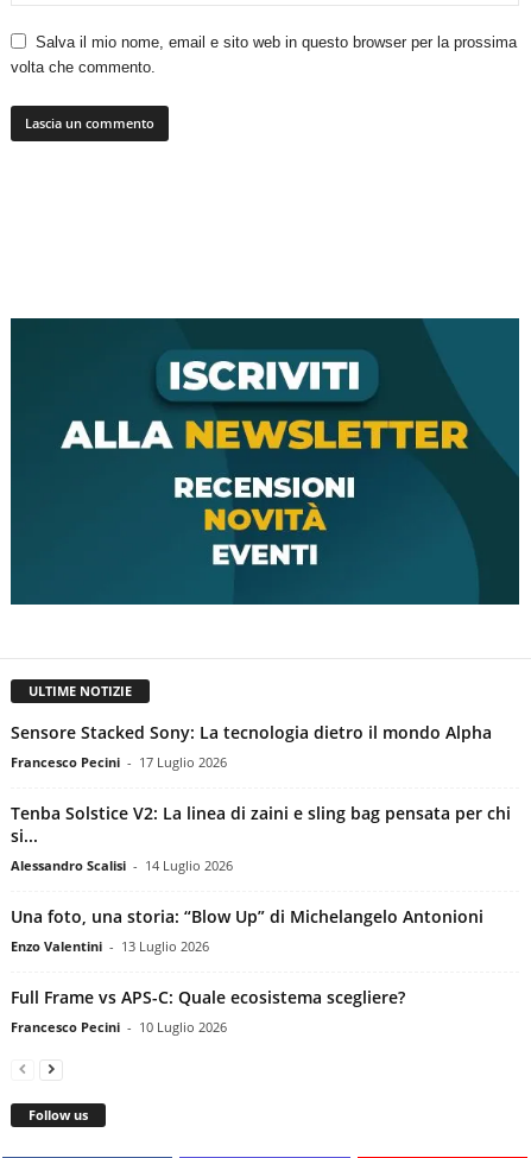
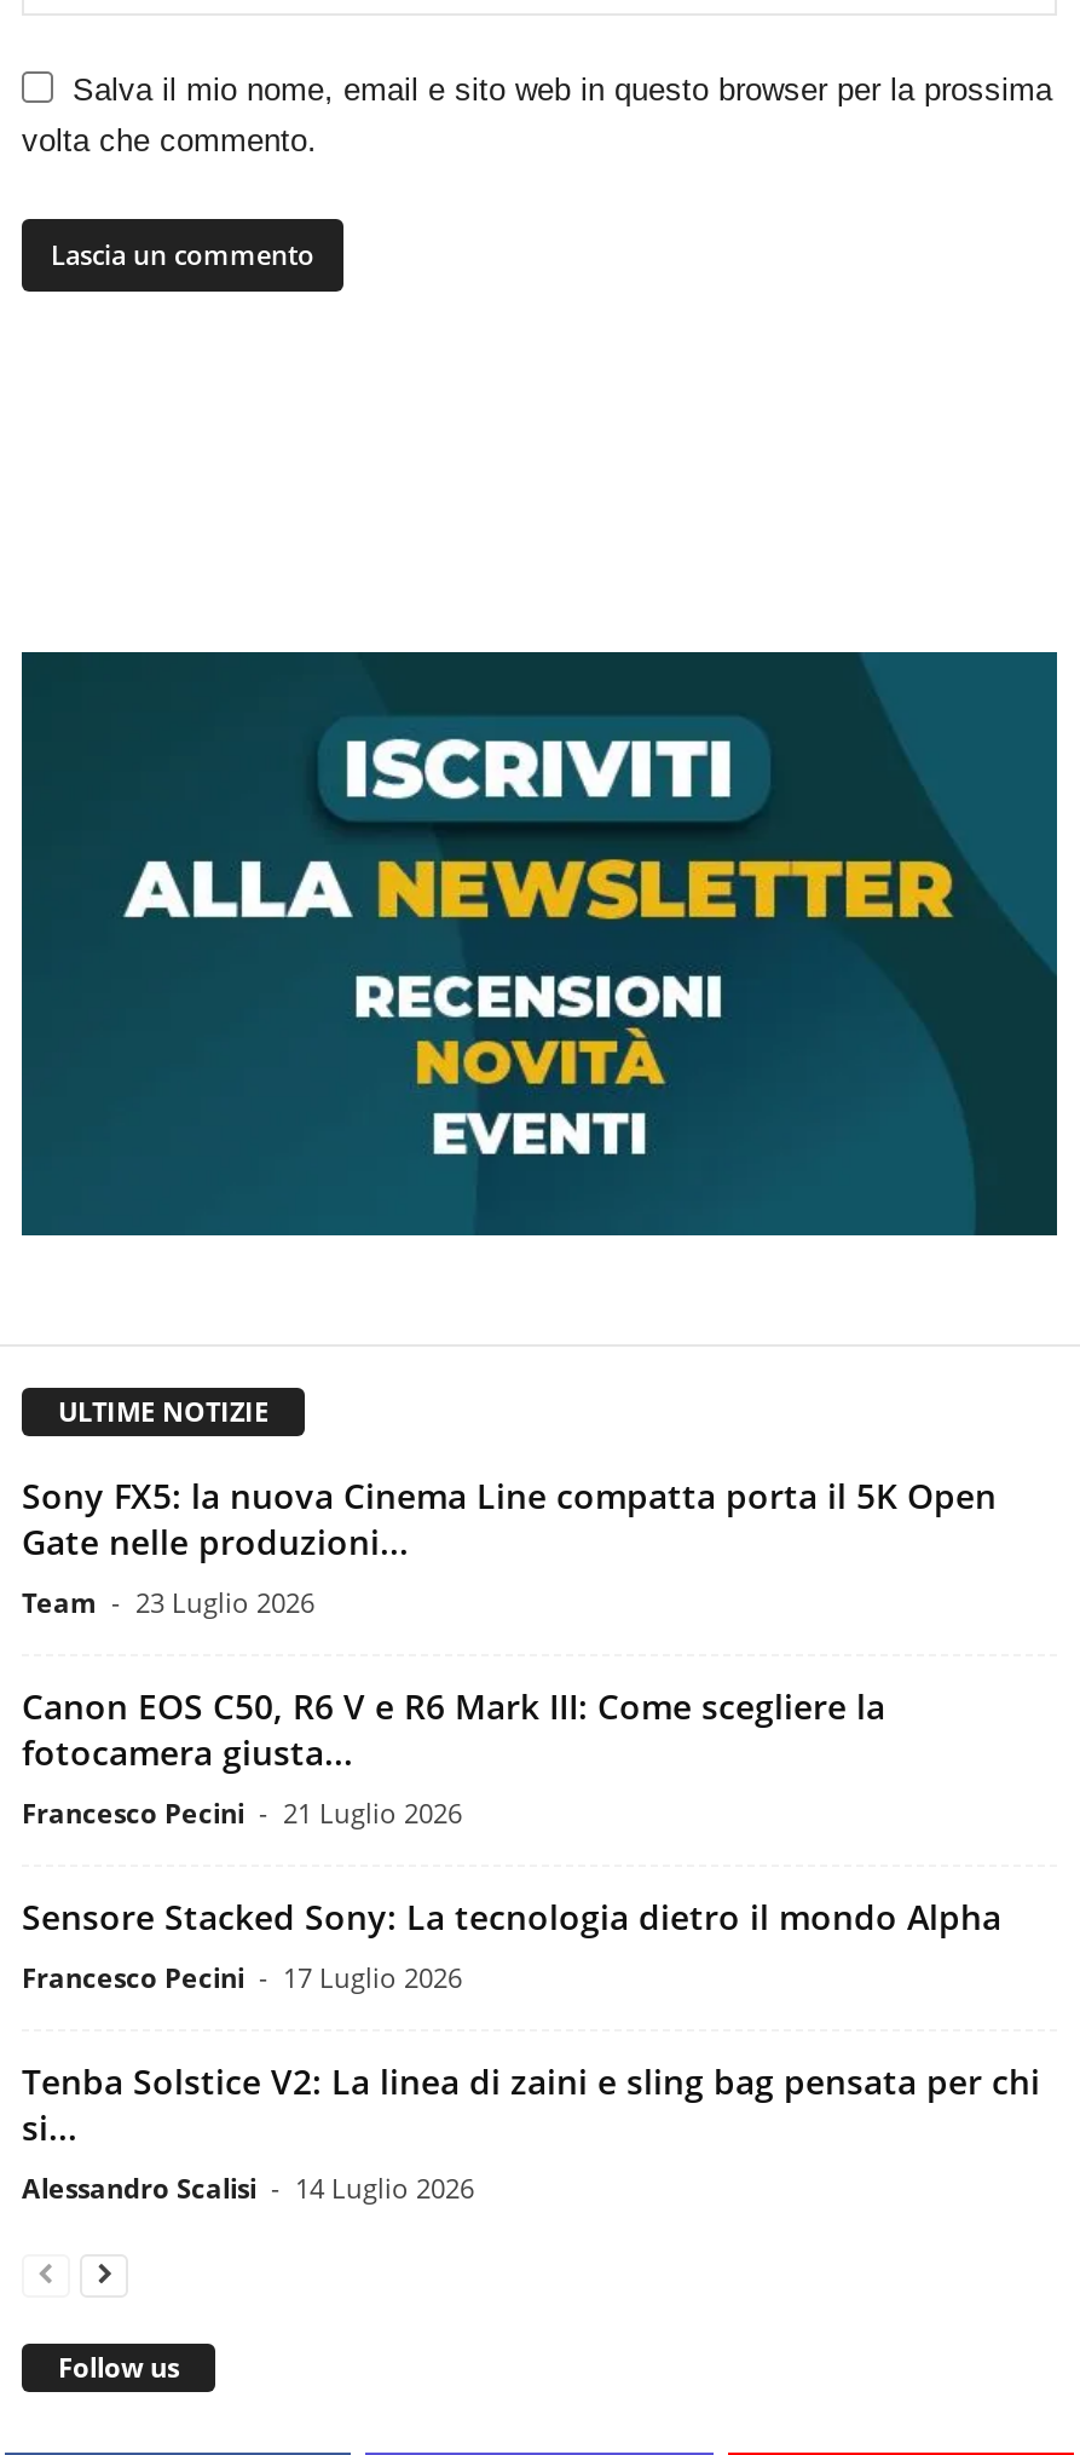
none -> [22,1472,997,1830] Sony FX5: la nuova Cinema Line compatta porta il 5K Open | Gate nelle produzioni... | Team - 23 Luglio 2026 | Canon EOS C50, R6 V e R6 Mark III: Come scegliere la | fotocamera giusta... | Francesco Pecini - 21 Luglio 2026
moved [11,721,511,874] -> [22,1893,1040,2206]: Sensore Stacked Sony: La tecnologia dietro il mondo Alpha | Francesco Pecini - 17 Luglio 2026 | Tenba Solstice V2: La linea di zaini e sling bag pensata per chi | si... | Alessandro Scalisi - 14 Luglio 2026
[11,905,483,1036] Una foto, una storia: “Blow Up” di Michelangelo Antonioni | Enzo Valentini - 13 Luglio 2026 | Full Frame vs APS-C: Quale ecosistema scegliere? | Francesco Pecini - 10 Luglio 2026 -> none

